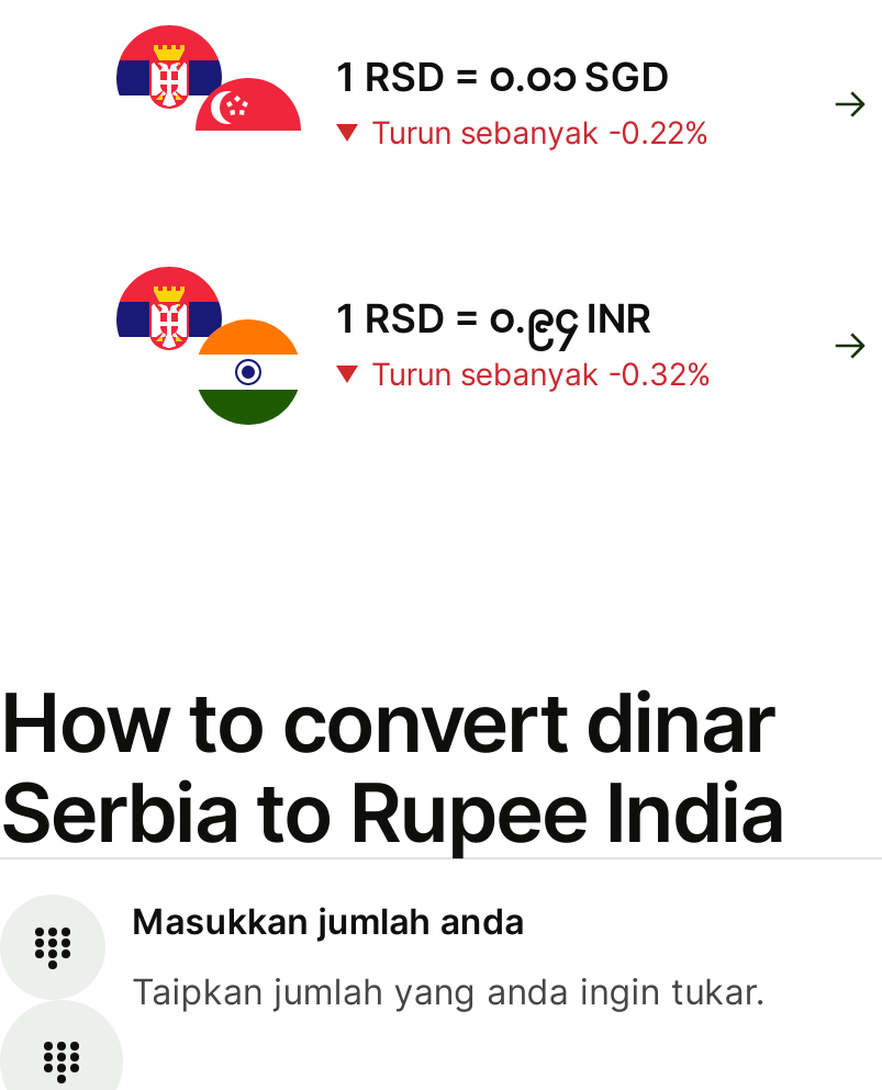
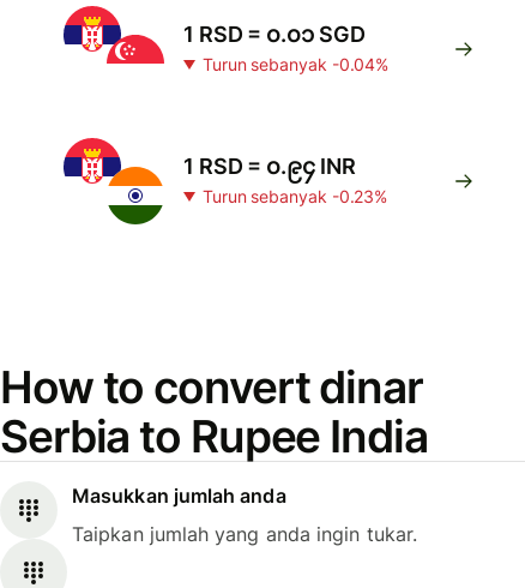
[371,113,708,150] Turun sebanyak -0.22% -> [203,54,389,74] Turun sebanyak -0.04%
[371,355,710,392] Turun sebanyak -0.32% -> [203,186,387,206] Turun sebanyak -0.23%

